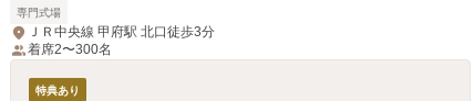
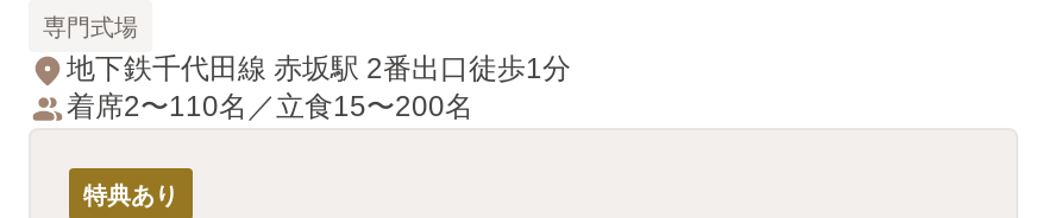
[28,24,215,57] ＪＲ中央線 甲府駅 北口徒歩3分 | 着席2〜300名 -> [67,52,571,123] 地下鉄千代田線 赤坂駅 2番出口徒歩1分 | 着席2〜110名／立食15〜200名

